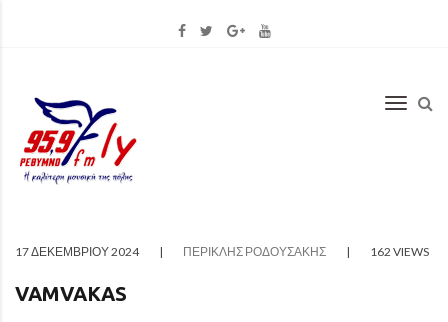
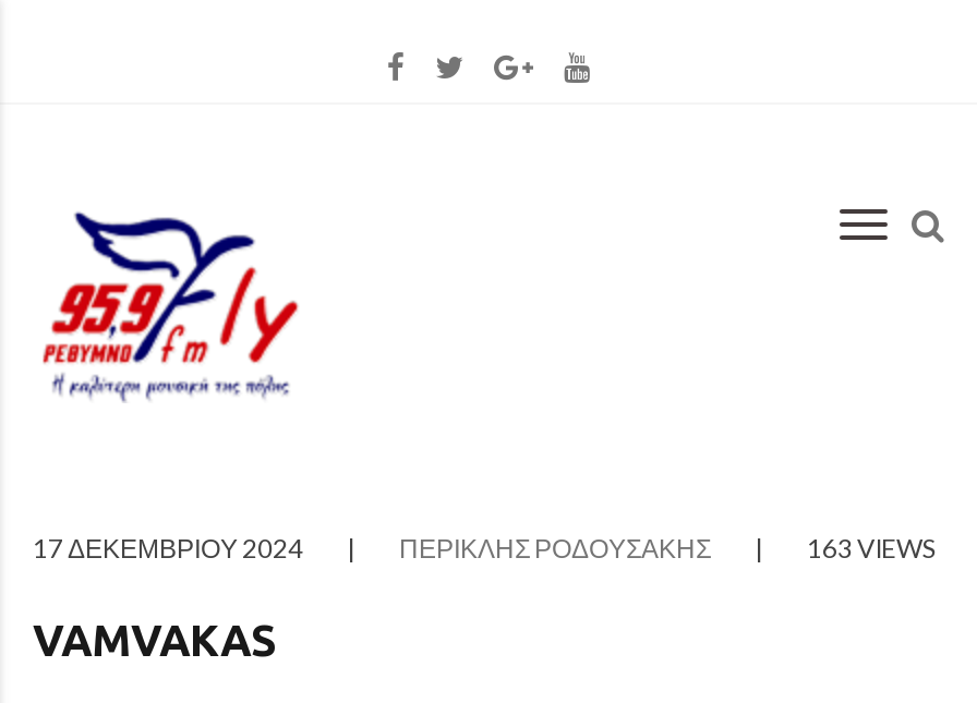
[370,244,429,259] 162 VIEWS -> [807,532,936,565] 163 VIEWS

